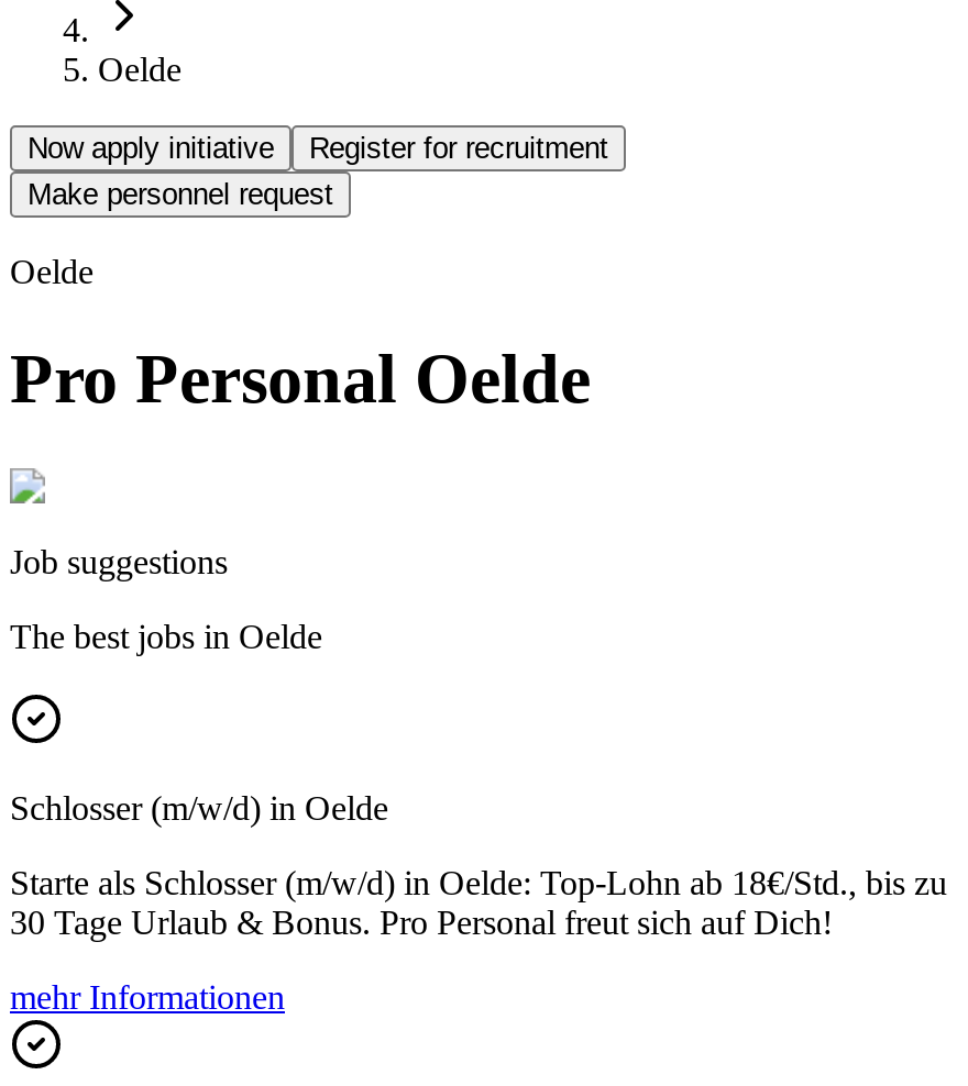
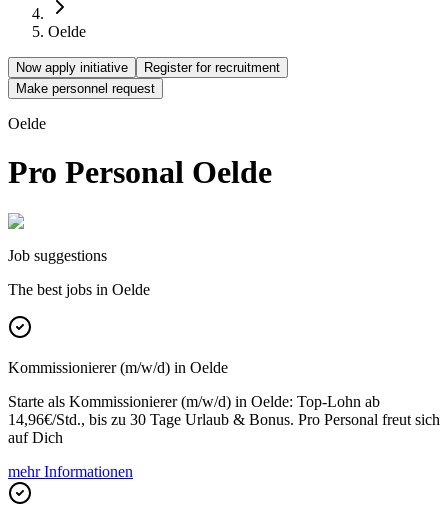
[10,789,388,826] Schlosser (m/w/d) in Oelde -> [8,359,228,376] Kommissionierer (m/w/d) in Oelde
[10,864,947,940] Starte als Schlosser (m/w/d) in Oelde: Top-Lohn ab 18€/Std., bis zu | 30 Tage Urlaub & Bonus. Pro Personal freut sich auf Dich! -> [8,393,440,446] Starte als Kommissionierer (m/w/d) in Oelde: Top-Lohn ab | 14,96€/Std., bis zu 30 Tage Urlaub & Bonus. Pro Personal freut sich | auf Dich

